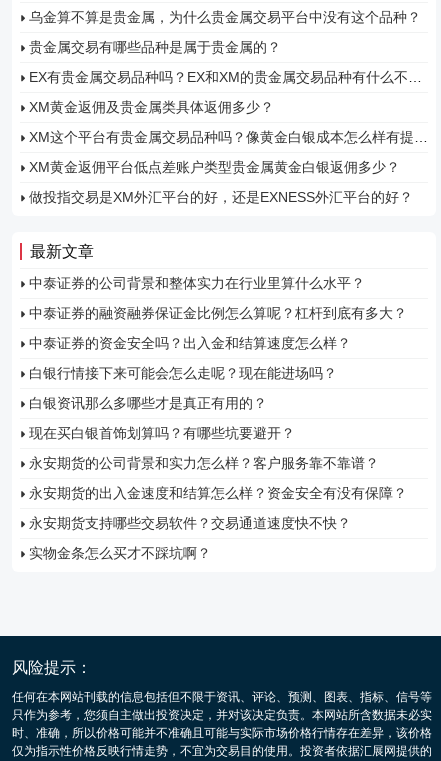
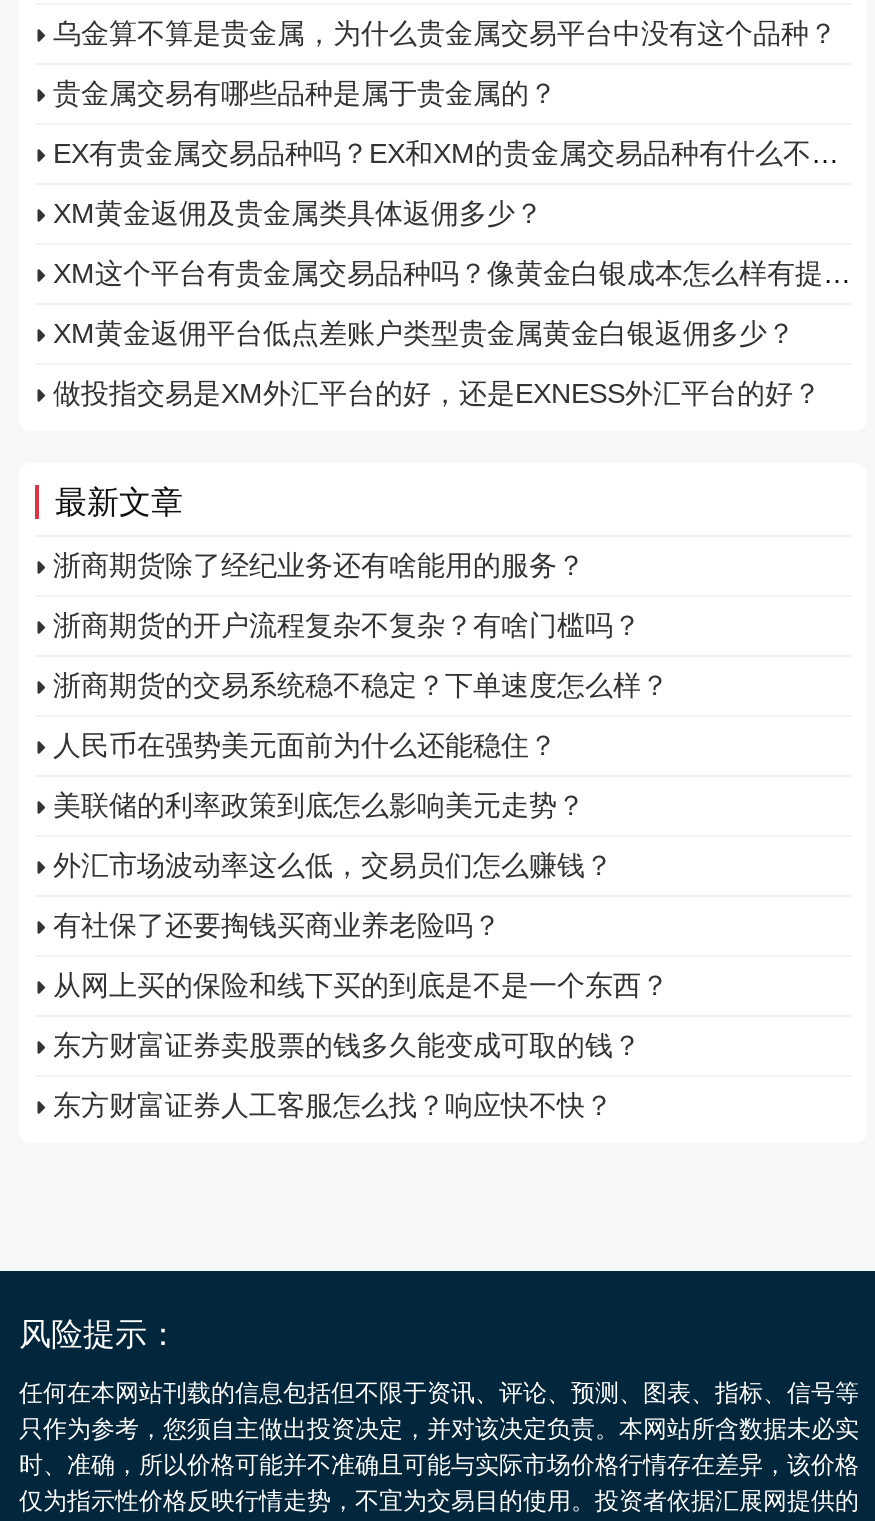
[29,275,365,291] 中泰证券的公司背景和整体实力在行业里算什么水平？ -> [53,549,585,581] 浙商期货除了经纪业务还有啥能用的服务？
[29,305,407,321] 中泰证券的融资融券保证金比例怎么算呢？杠杆到底有多大？ -> [53,609,641,641] 浙商期货的开户流程复杂不复杂？有啥门槛吗？
[29,335,351,351] 中泰证券的资金安全吗？出入金和结算速度怎么样？ -> [53,669,669,701] 浙商期货的交易系统稳不稳定？下单速度怎么样？
[29,365,337,381] 白银行情接下来可能会怎么走呢？现在能进场吗？ -> [53,729,557,761] 人民币在强势美元面前为什么还能稳住？
[29,395,267,411] 白银资讯那么多哪些才是真正有用的？ -> [53,789,585,821] 美联储的利率政策到底怎么影响美元走势？
[29,425,295,441] 现在买白银首饰划算吗？有哪些坑要避开？ -> [53,849,613,881] 外汇市场波动率这么低，交易员们怎么赚钱？
[29,455,379,471] 永安期货的公司背景和实力怎么样？客户服务靠不靠谱？ -> [53,909,501,941] 有社保了还要掏钱买商业养老险吗？
[29,485,407,501] 永安期货的出入金速度和结算怎么样？资金安全有没有保障？ -> [53,969,669,1001] 从网上买的保险和线下买的到底是不是一个东西？
[29,515,351,531] 永安期货支持哪些交易软件？交易通道速度快不快？ -> [53,1029,641,1061] 东方财富证券卖股票的钱多久能变成可取的钱？
[29,545,211,561] 实物金条怎么买才不踩坑啊？ -> [53,1089,613,1121] 东方财富证券人工客服怎么找？响应快不快？

